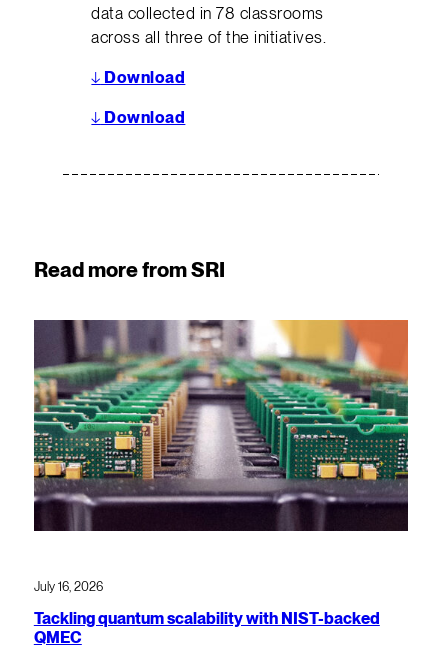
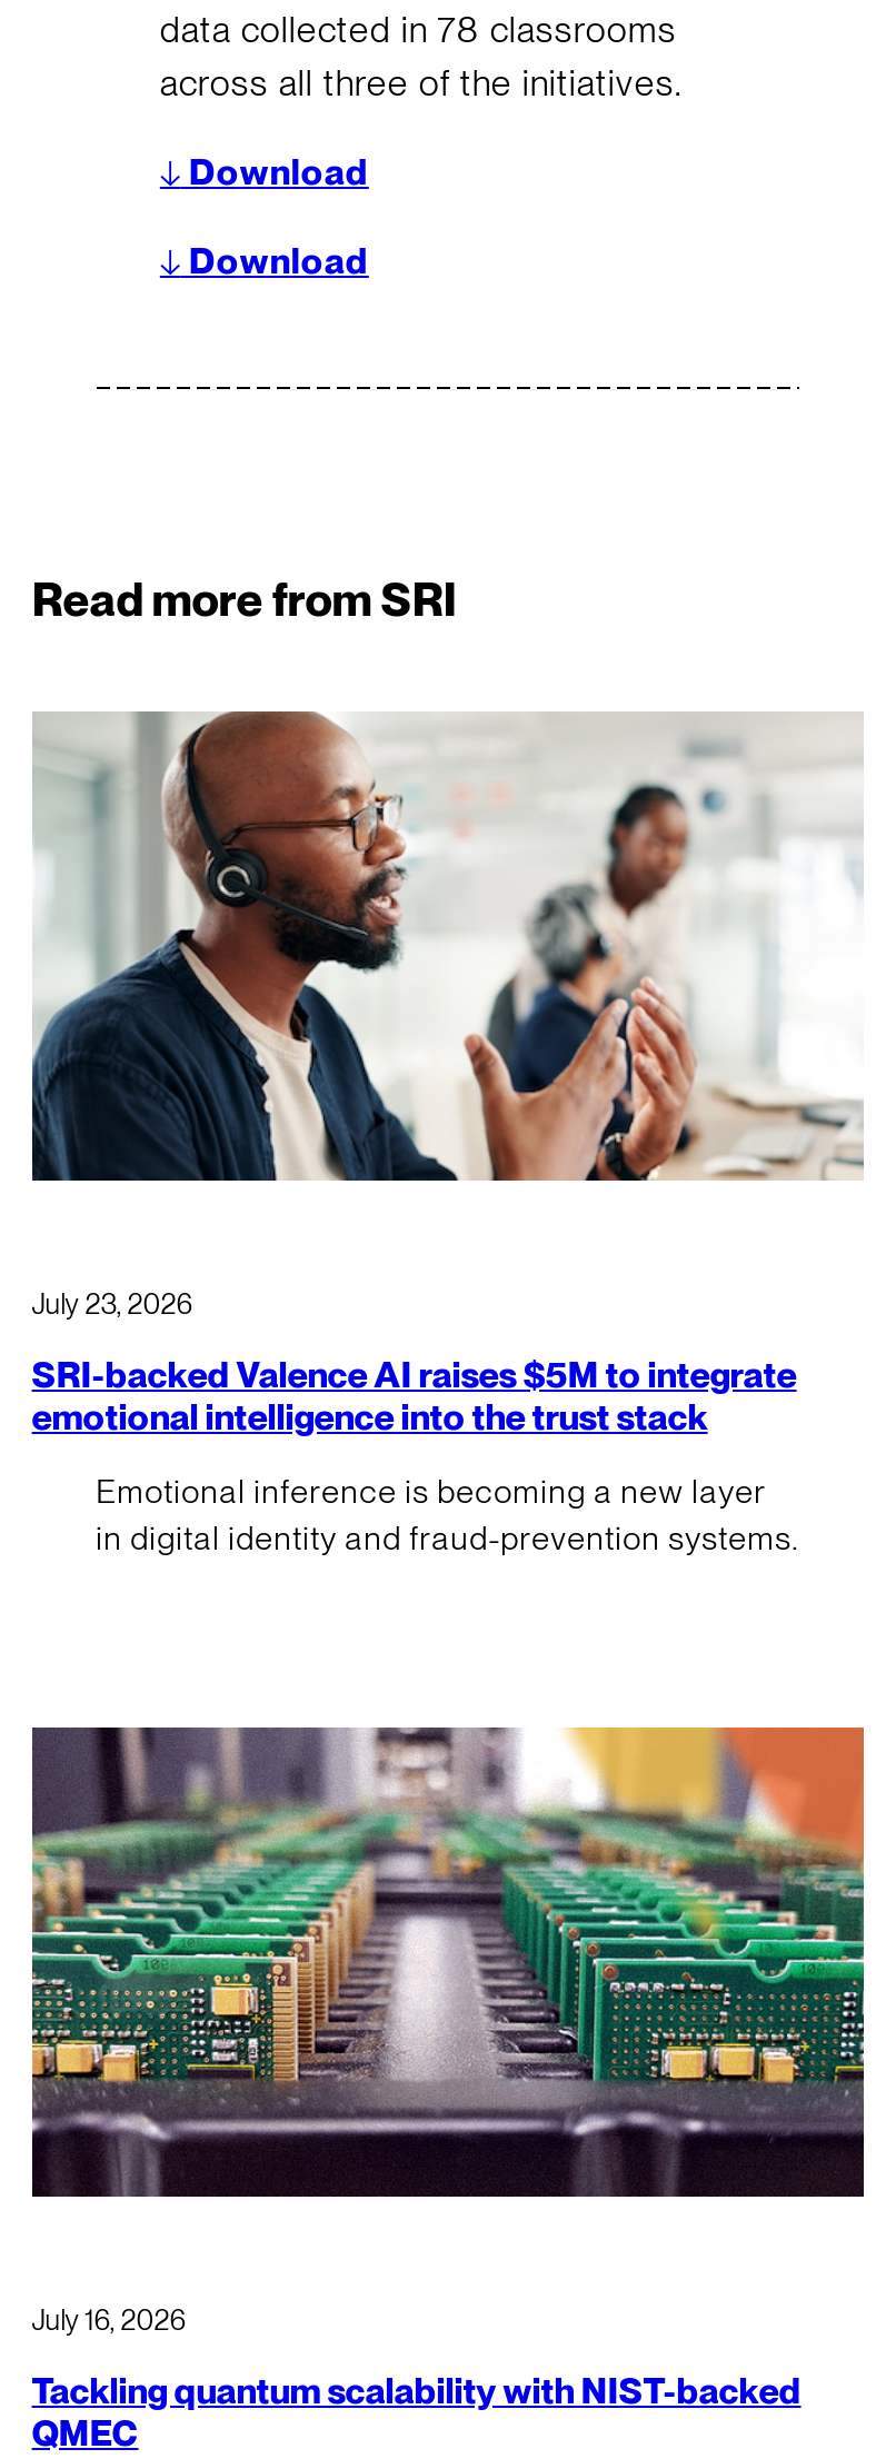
none -> [32,1287,800,1558] July 23, 2026 | SRI-backed Valence AI raises $5M to integrate | emotional intelligence into the trust stack | Emotional inference is becoming a new layer | in digital identity and fraud-prevention systems.
none -> [32,711,864,1183] [image]

